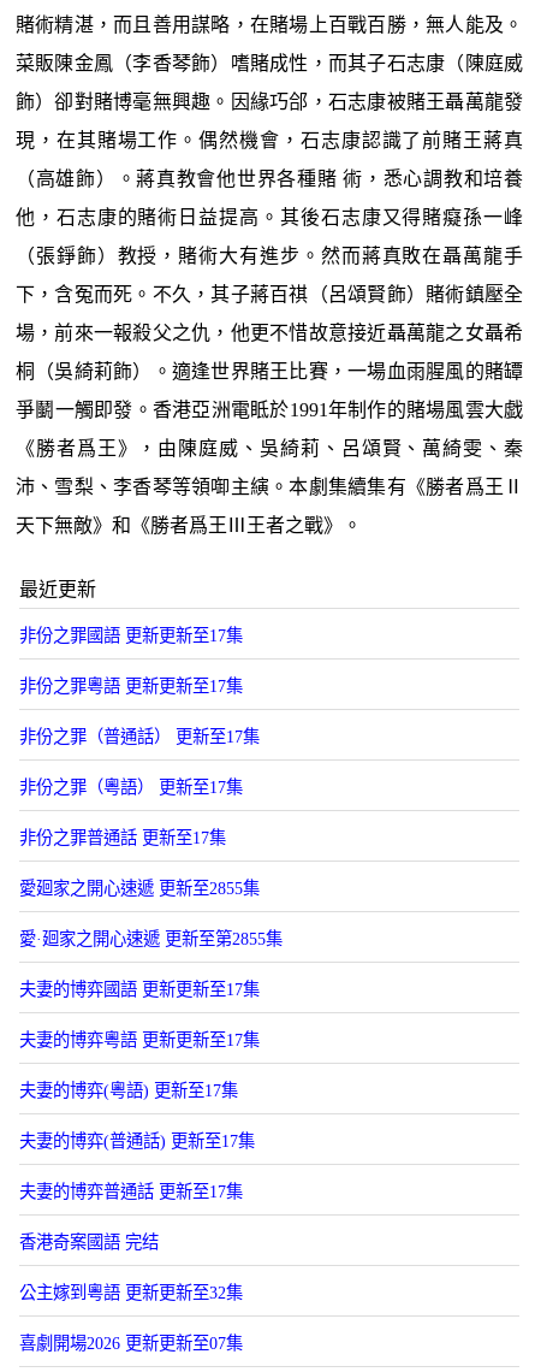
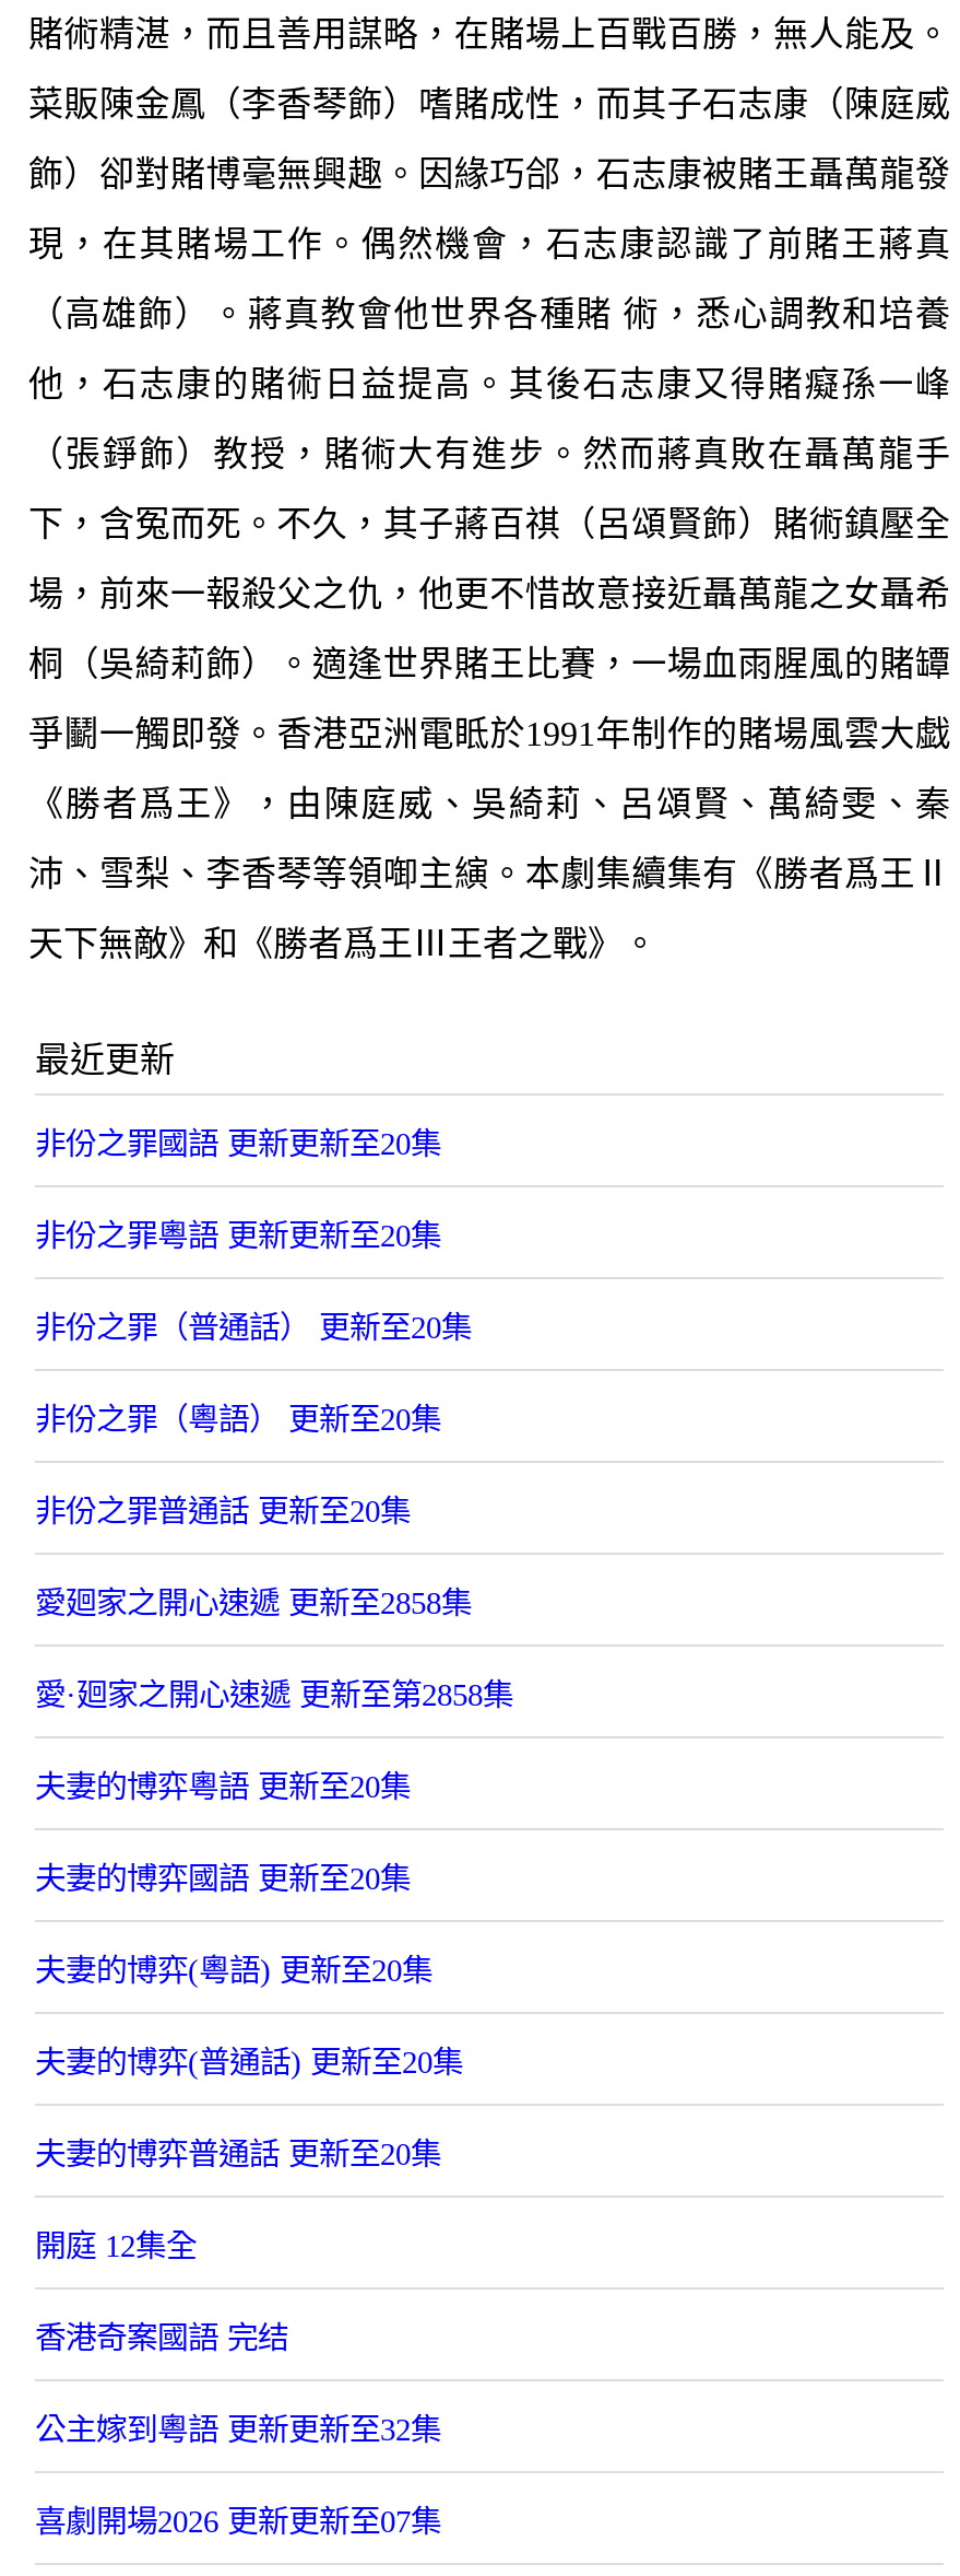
[19,626,283,1201] 非份之罪國語 更新更新至17集 | 非份之罪粵語 更新更新至17集 | 非份之罪（普通話） 更新至17集 | 非份之罪（粵語） 更新至17集 | 非份之罪普通話 更新至17集 | 愛廻家之開心速遞 更新至2855集 | 愛·廻家之開心速遞 更新至第2855集 | 夫妻的博弈國語 更新更新至17集 | 夫妻的博弈粵語 更新更新至17集 | 夫妻的博弈(粵語) 更新至17集 | 夫妻的博弈(普通話) 更新至17集 | 夫妻的博弈普通話 更新至17集 -> [35,1126,513,2263] 非份之罪國語 更新更新至20集 | 非份之罪粵語 更新更新至20集 | 非份之罪（普通話） 更新至20集 | 非份之罪（粵語） 更新至20集 | 非份之罪普通話 更新至20集 | 愛廻家之開心速遞 更新至2858集 | 愛·廻家之開心速遞 更新至第2858集 | 夫妻的博弈粵語 更新至20集 | 夫妻的博弈國語 更新至20集 | 夫妻的博弈(粵語) 更新至20集 | 夫妻的博弈(普通話) 更新至20集 | 夫妻的博弈普通話 更新至20集 | 開庭 12集全

